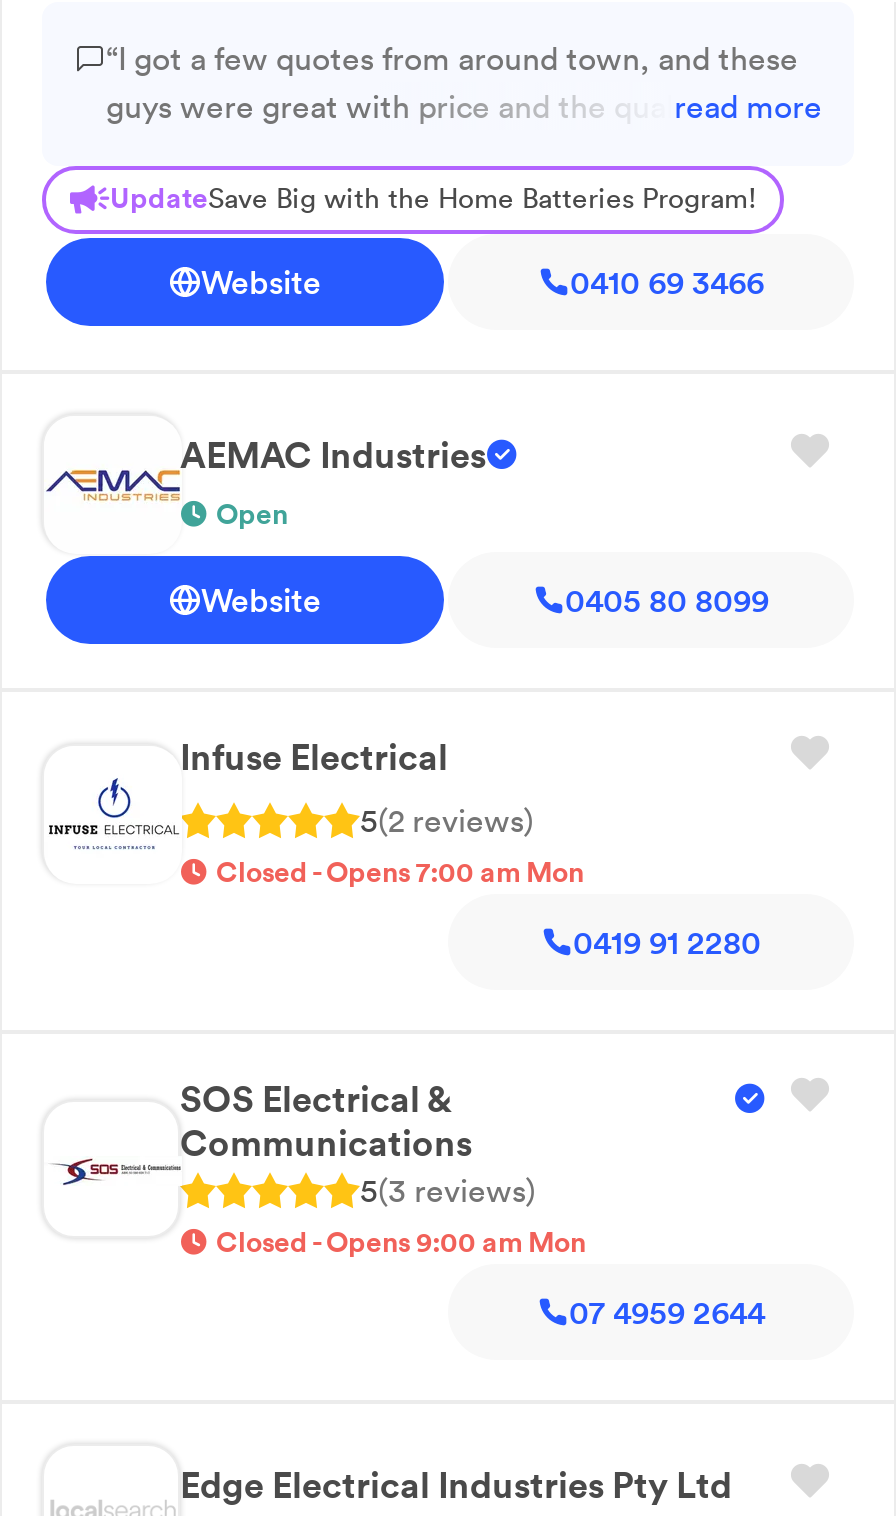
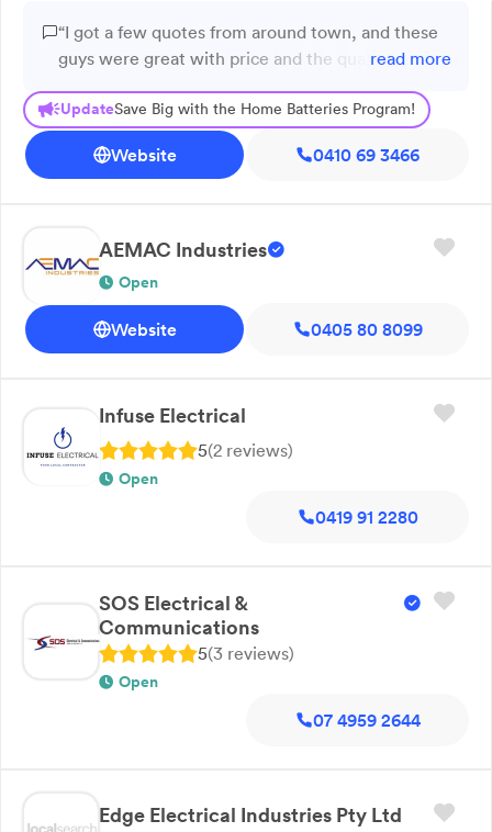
[216,854,584,890] Closed - Opens 7:00 am Mon -> [119,468,158,488] Open
[216,1224,586,1260] Closed - Opens 9:00 am Mon -> [119,672,158,691] Open

